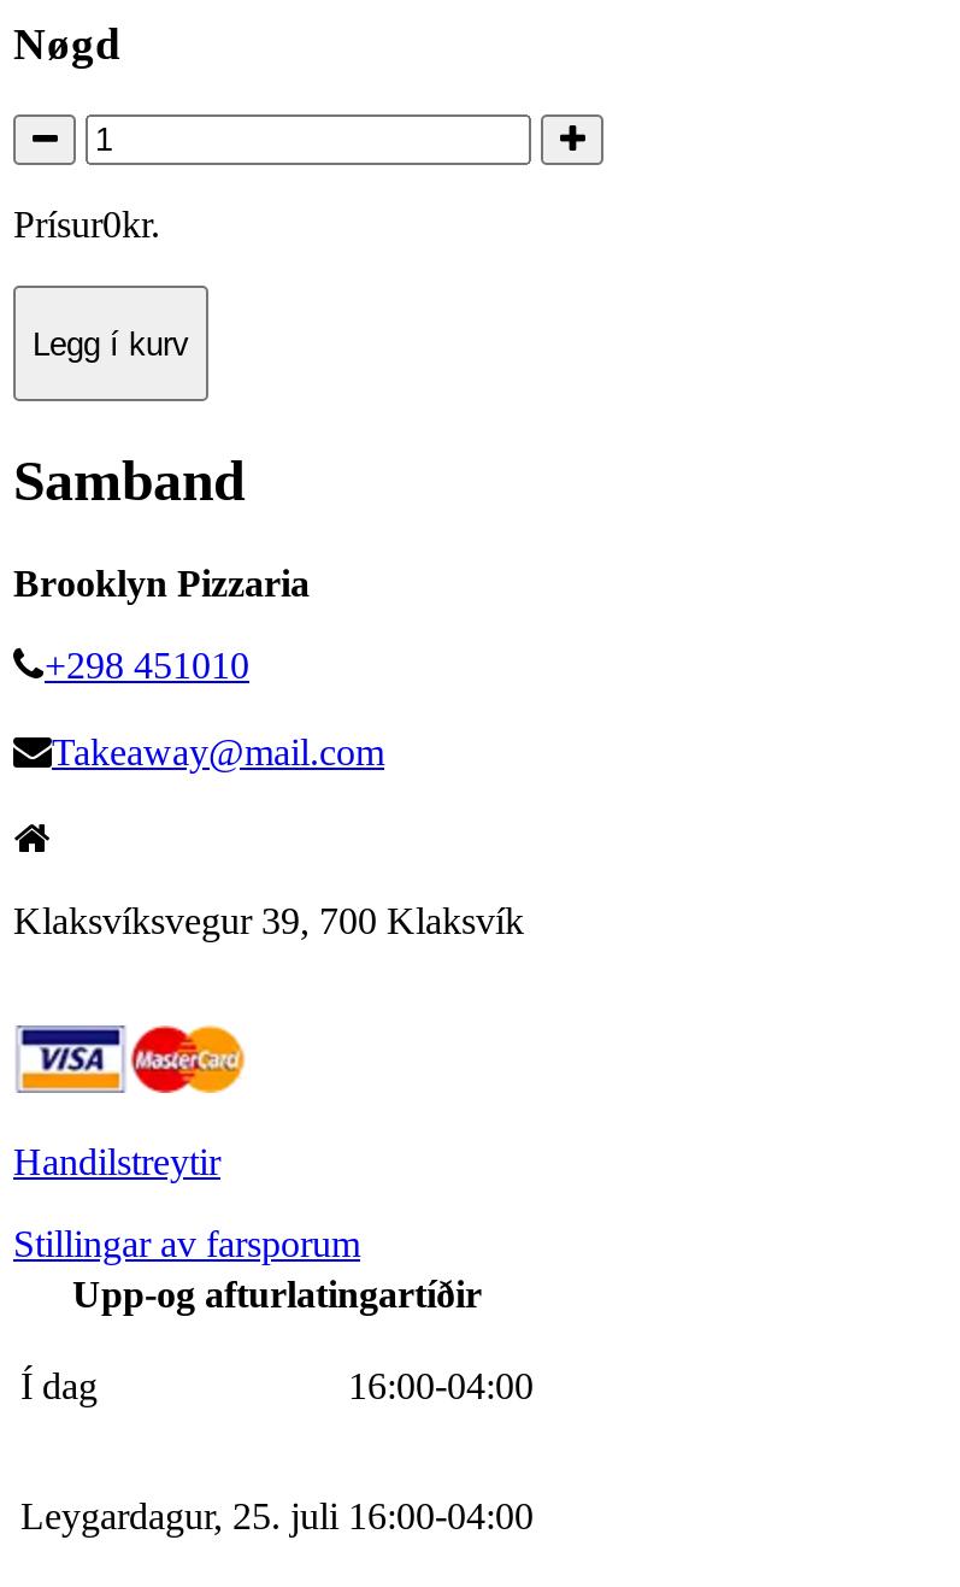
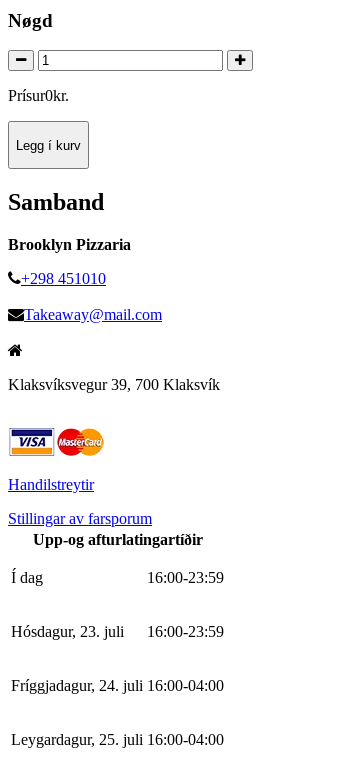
[348,1365,534,1406] 16:00-04:00 -> [11,569,224,694] 16:00-23:59 | Hósdagur, 23. juli | 16:00-23:59 | Fríggjadagur, 24. juli 16:00-04:00

